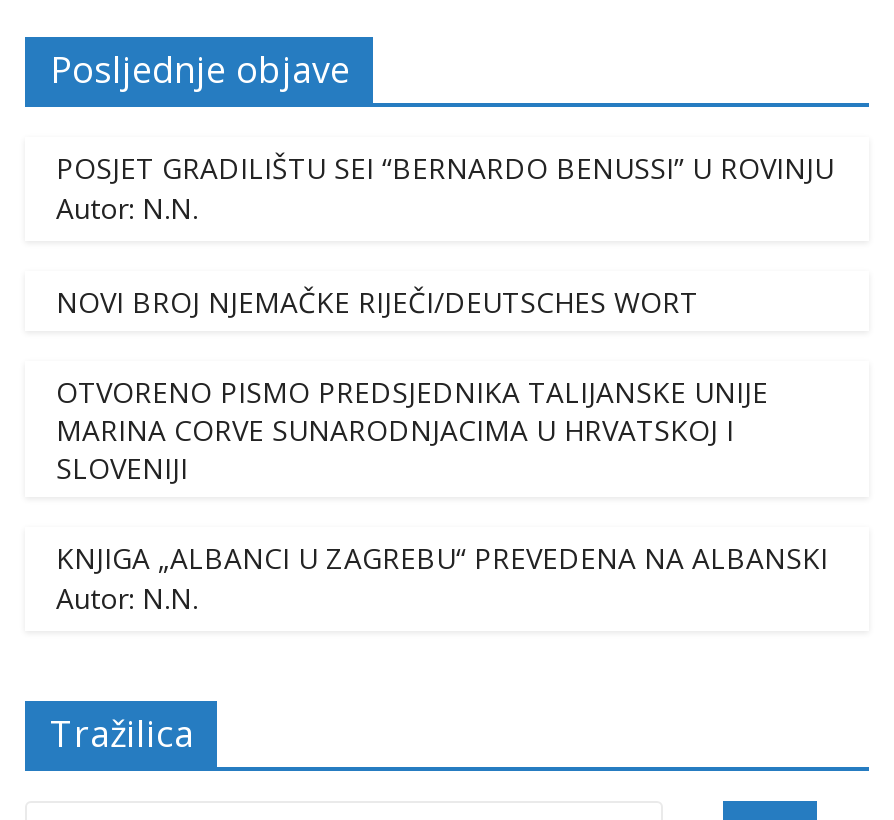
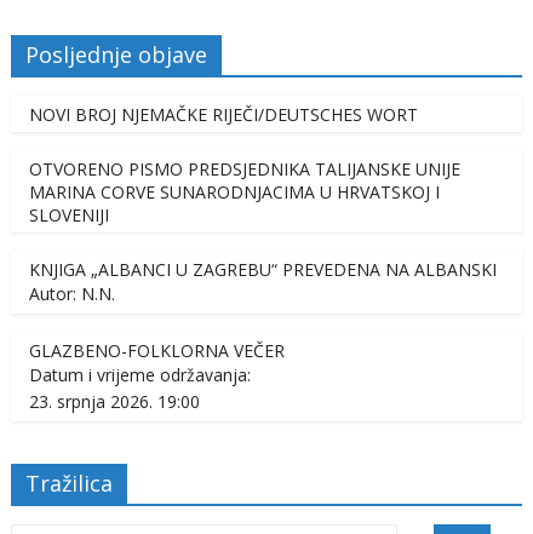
[56,149,834,227] POSJET GRADILIŠTU SEI “BERNARDO BENUSSI” U ROVINJU | Autor: N.N. -> none
moved [56,283,828,617] -> [30,103,497,305]: NOVI BROJ NJEMAČKE RIJEČI/DEUTSCHES WORT | OTVORENO PISMO PREDSJEDNIKA TALIJANSKE UNIJE | MARINA CORVE SUNARODNJACIMA U HRVATSKOJ I | SLOVENIJI | KNJIGA „ALBANCI U ZAGREBU“ PREVEDENA NA ALBANSKI | Autor: N.N.
none -> [30,339,285,413] GLAZBENO-FOLKLORNA VEČER | Datum i vrijeme održavanja: | 23. srpnja 2026. 19:00

